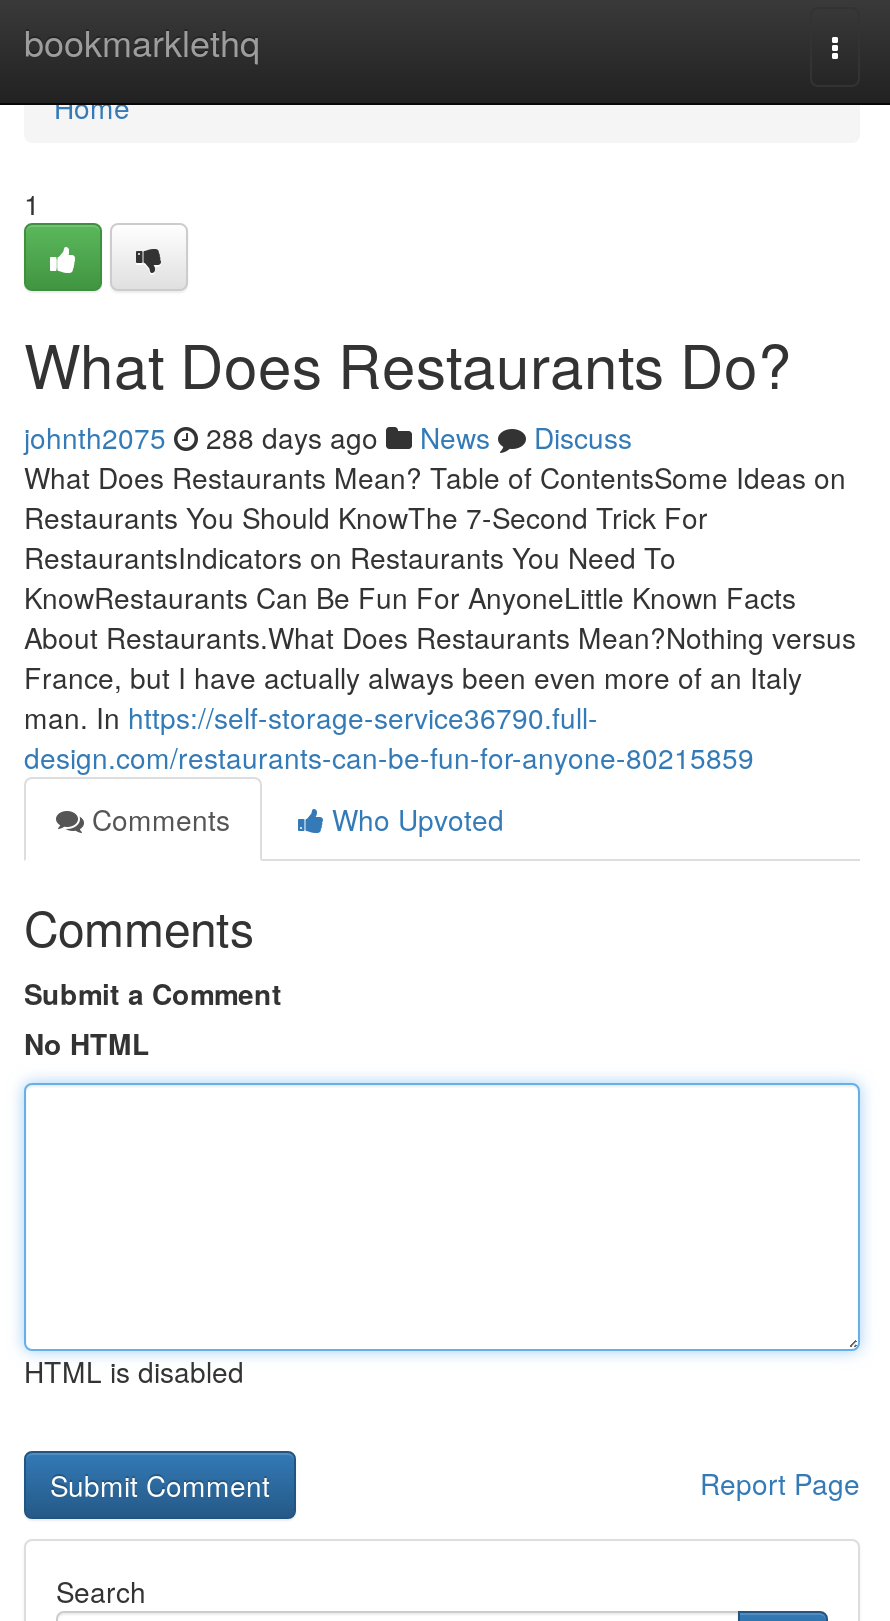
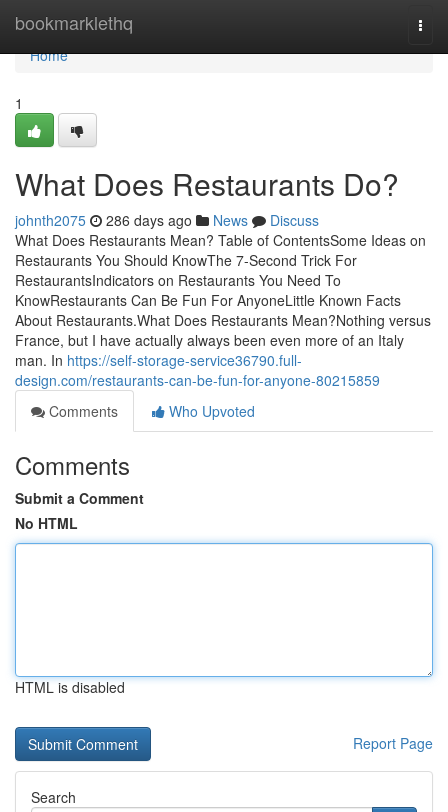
[24,417,632,457] johnth2075 288 days ago News Discuss -> [15,210,319,230] johnth2075 286 days ago News Discuss

